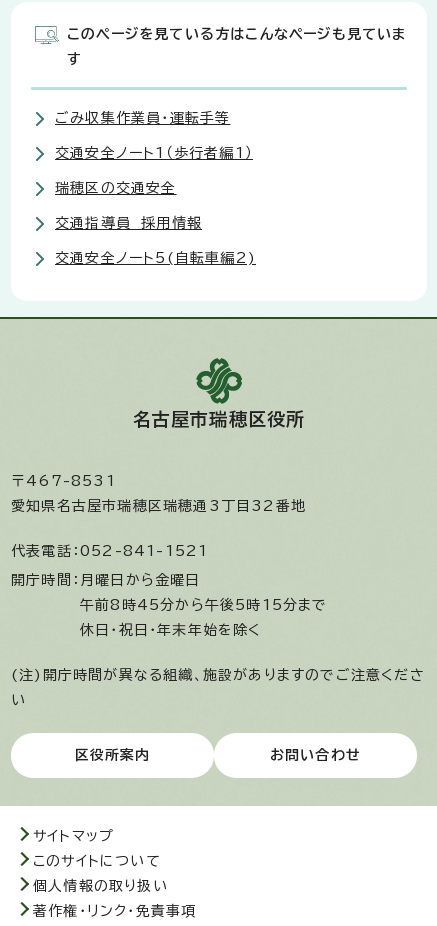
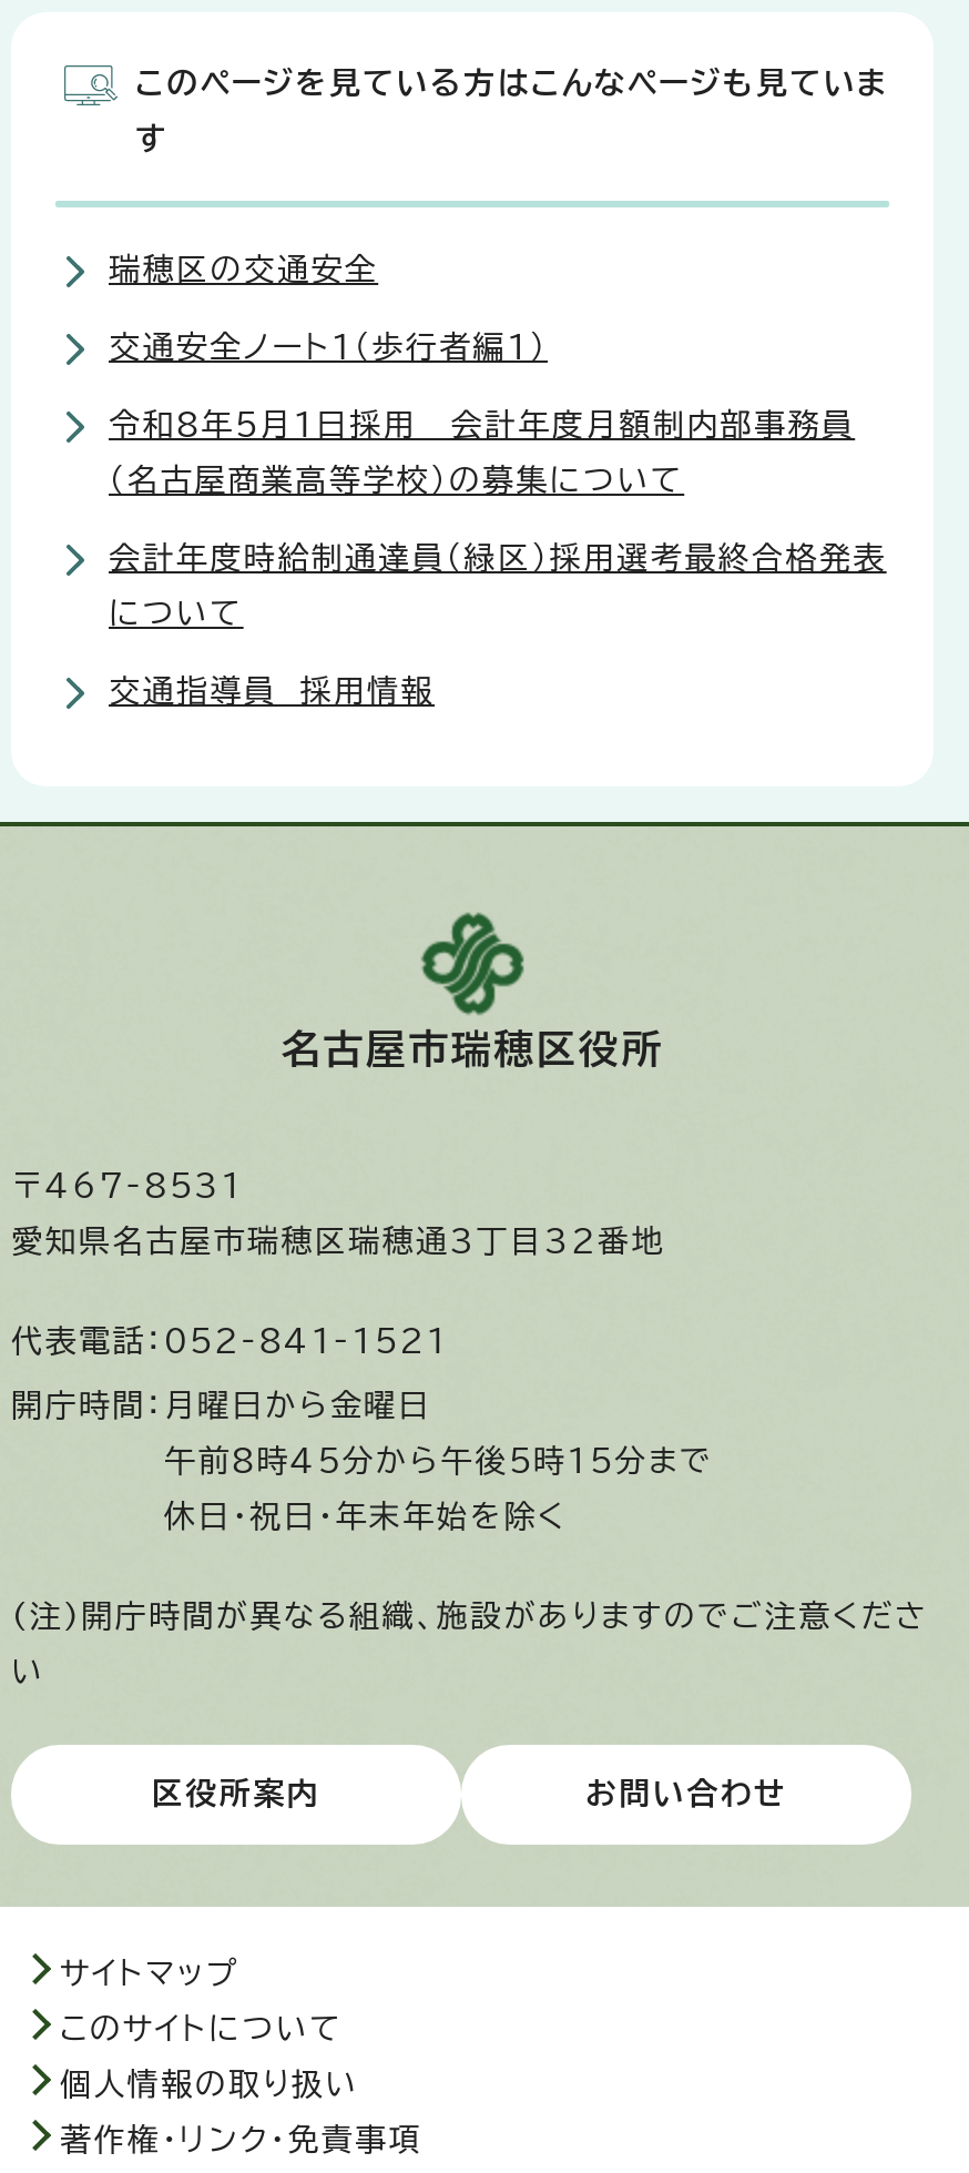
[55,111,230,125] ごみ収集作業員・運転手等 -> none
none -> [109,408,887,628] 令和8年5月1日採用 会計年度月額制内部事務員 | （名古屋商業高等学校）の募集について | 会計年度時給制通達員（緑区）採用選考最終合格発表 | について
moved [55,181,177,195] -> [109,253,378,284]: 瑞穂区の交通安全
moved [55,216,202,230] -> [109,675,435,706]: 交通指導員 採用情報
[55,251,256,265] 交通安全ノート5(自転車編2) -> none

